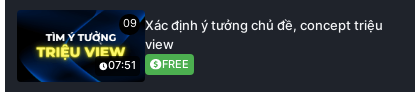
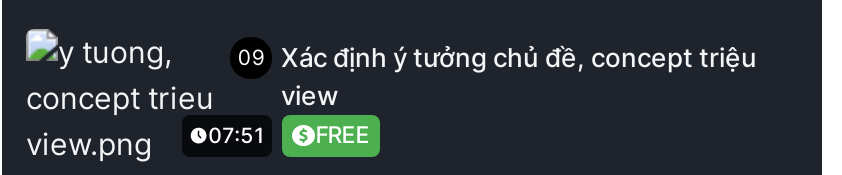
[17,10,145,83] [image] -> [24,28,276,166] [image]

